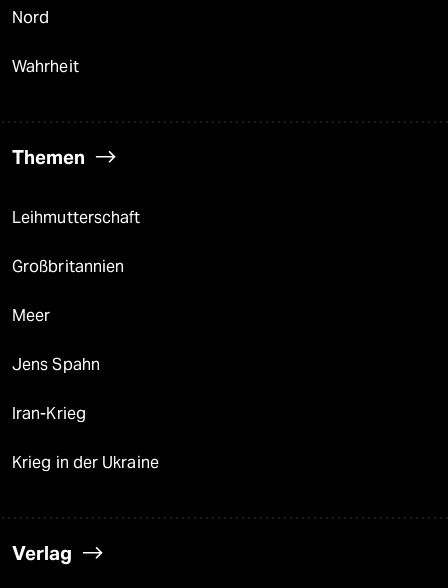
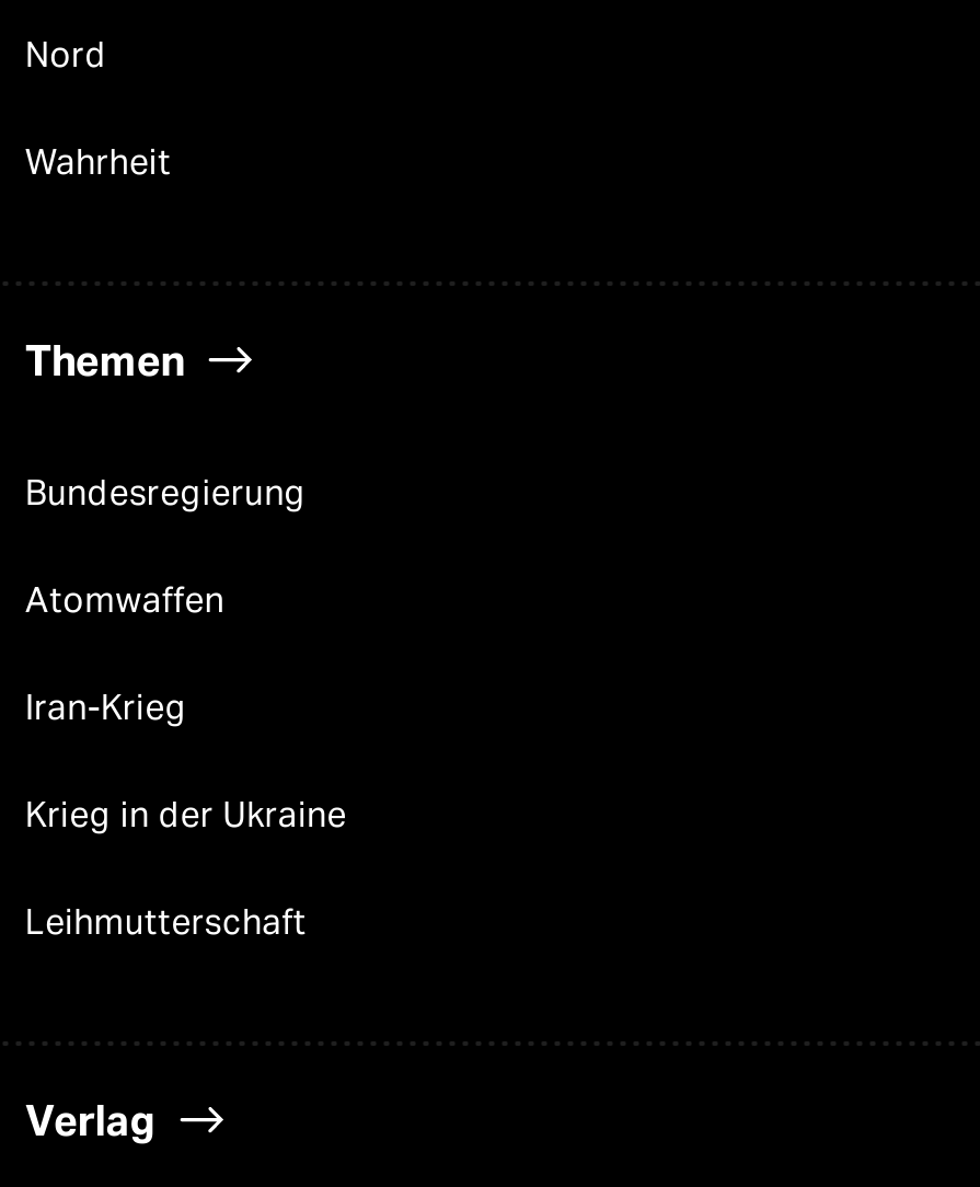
moved [12,208,140,227] -> [25,902,307,944]: Leihmutterschaft
[12,257,124,374] Großbritannien | Meer | Jens Spahn -> [25,473,306,622] Bundesregierung | Atomwaffen
moved [12,404,159,472] -> [25,688,347,837]: Iran-Krieg | Krieg in der Ukraine

